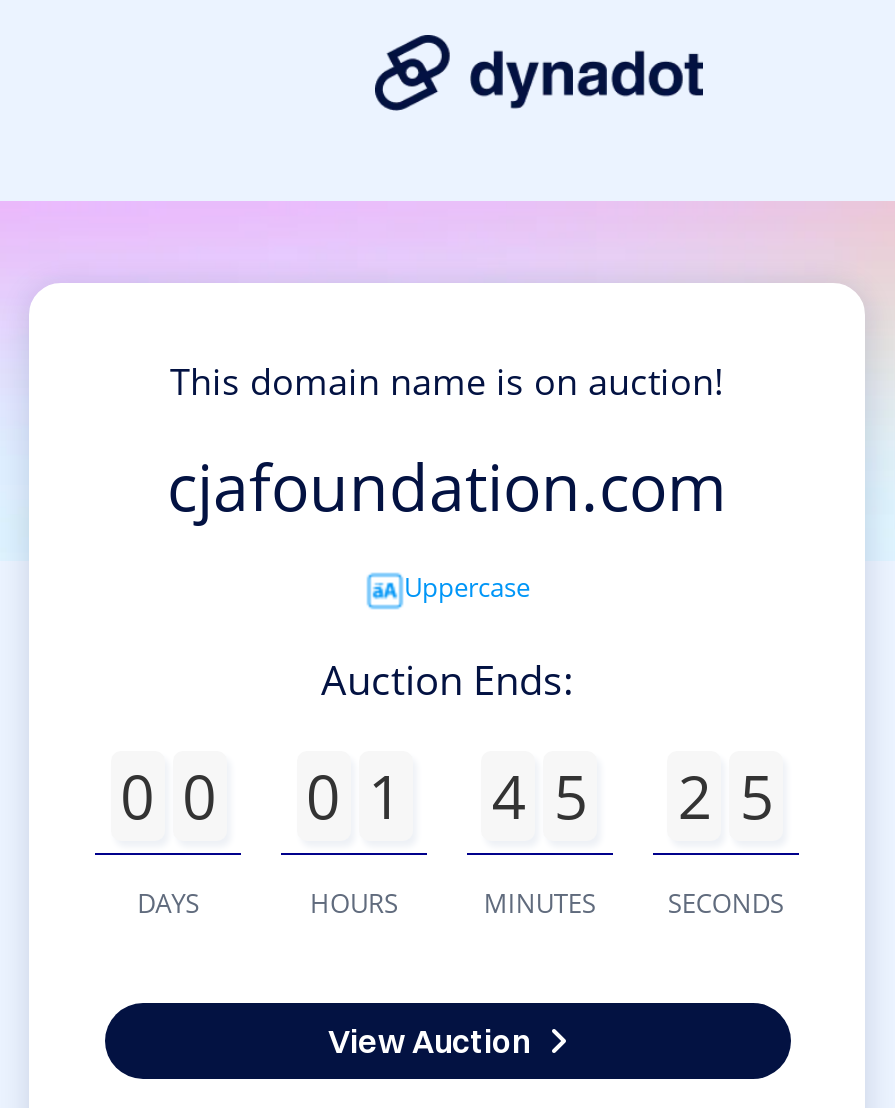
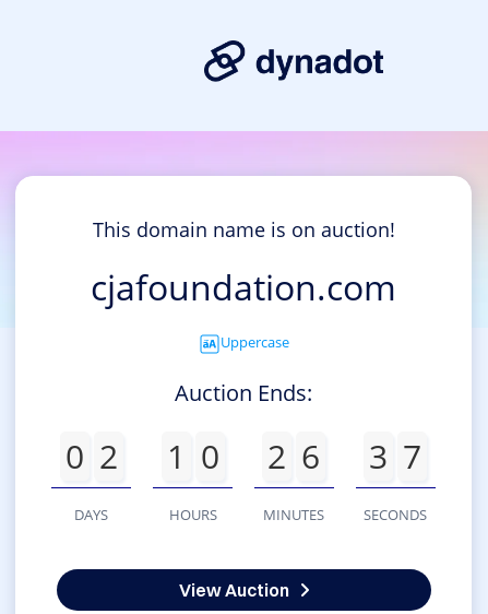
[120,755,216,837] 0 0 -> [65,434,117,479] 0 2
[306,755,402,837] 0 1 -> [166,434,219,479] 1 0
[492,755,588,837] 4 5 -> [268,434,320,479] 2 6
[678,755,774,837] 2 5 -> [369,434,422,479] 3 7

